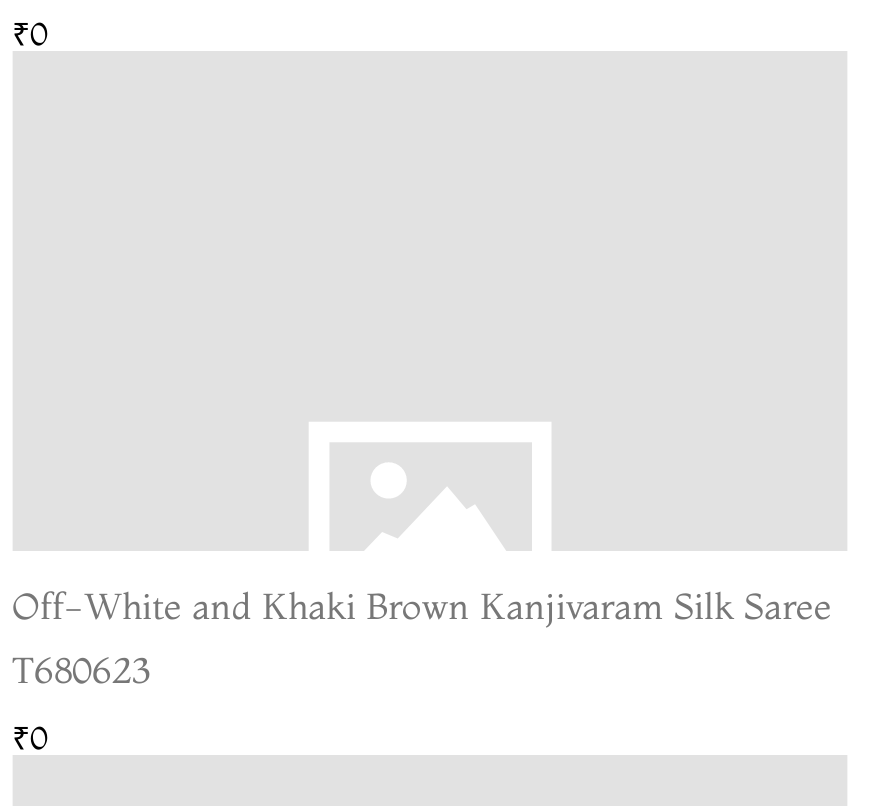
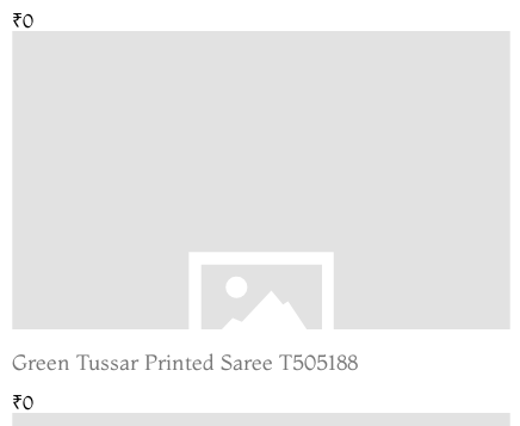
[12,583,832,693] Off-White and Khaki Brown Kanjivaram Silk Saree | T680623 -> [12,348,358,376] Green Tussar Printed Saree T505188

